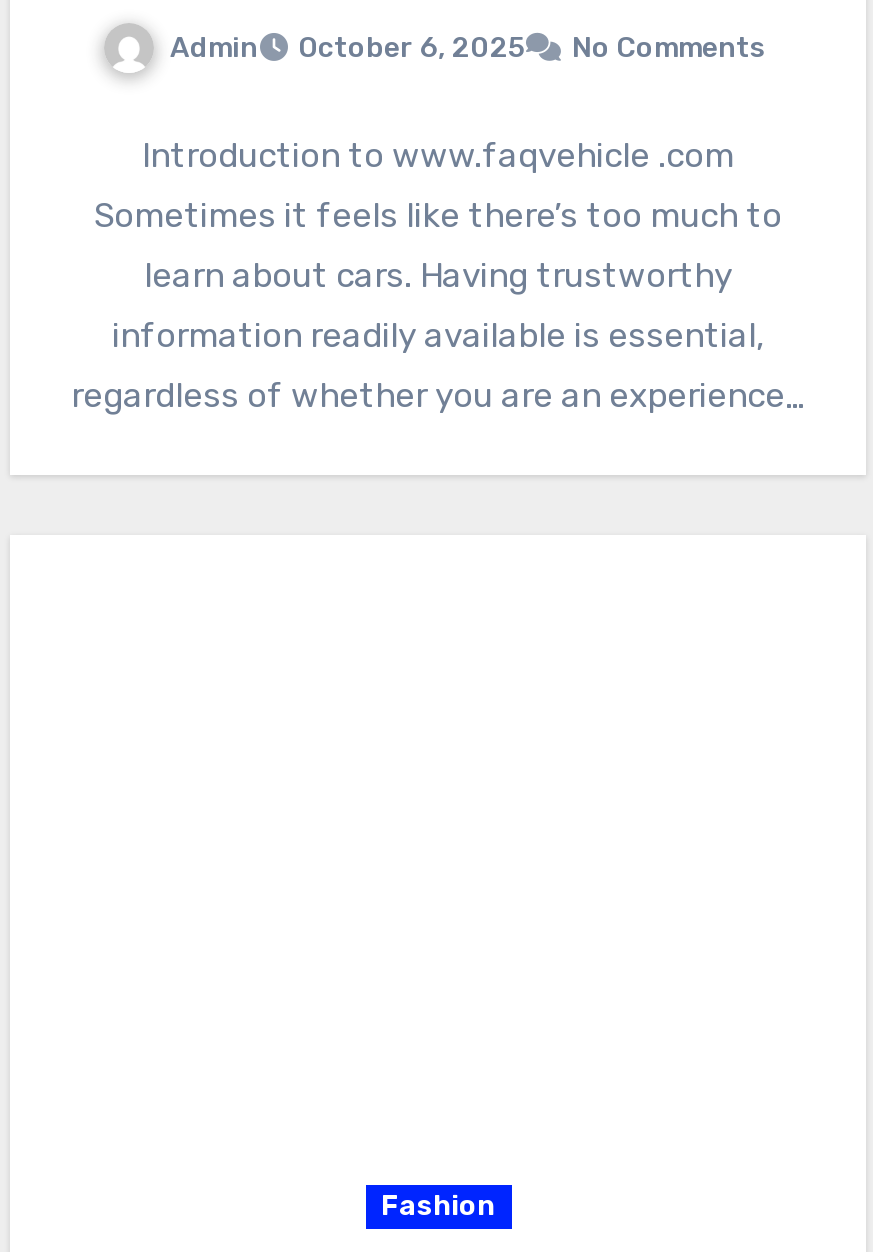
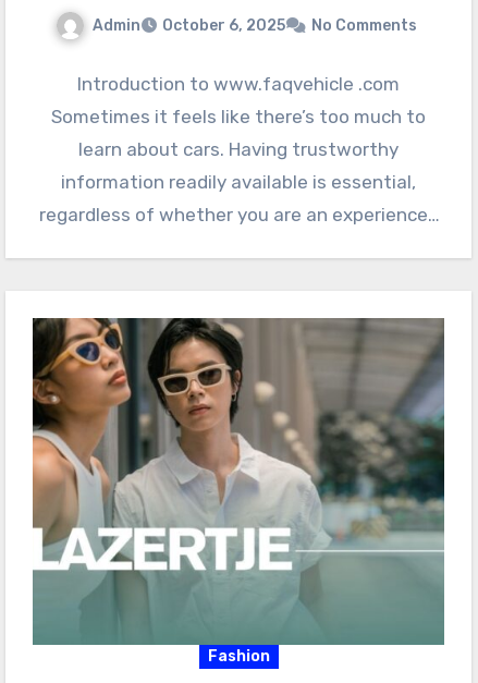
none -> [32,317,445,646] [image]

